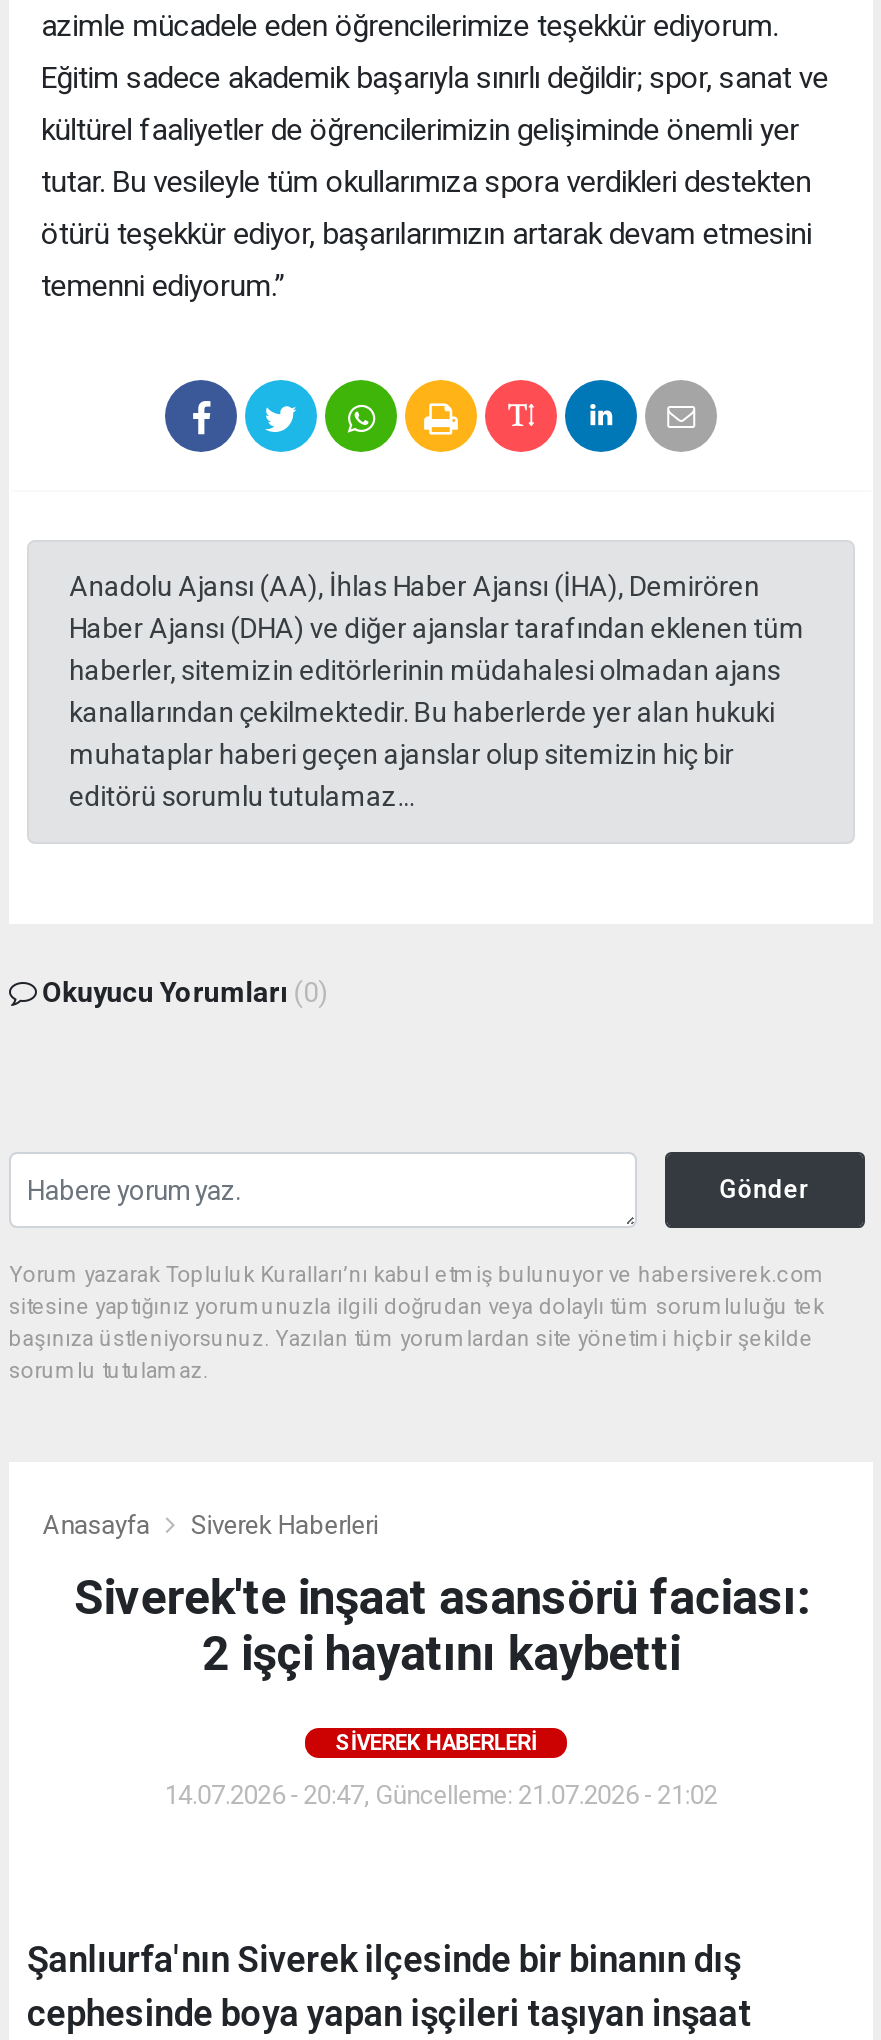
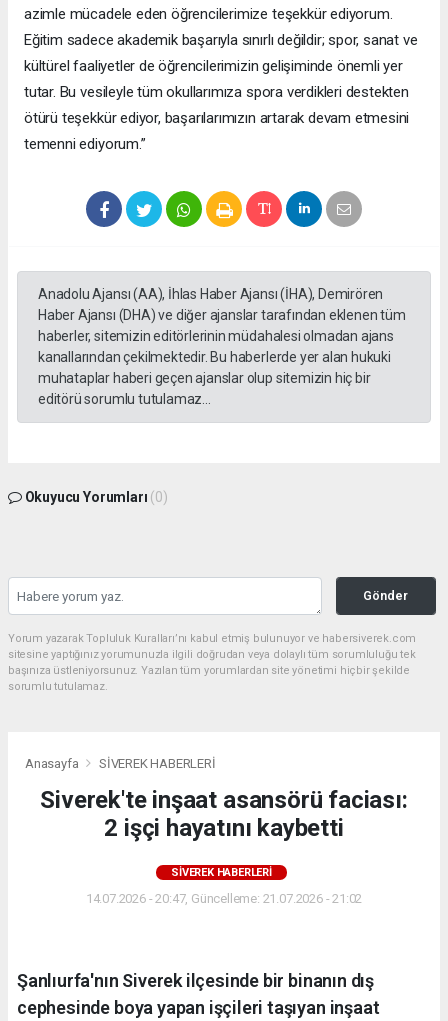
[191,1510,378,1540] Siverek Haberleri -> [99,756,216,771] SİVEREK HABERLERİ
[335,1730,537,1756] SIVEREK HABERLERI -> [171,866,272,879] SİVEREK HABERLERİ

